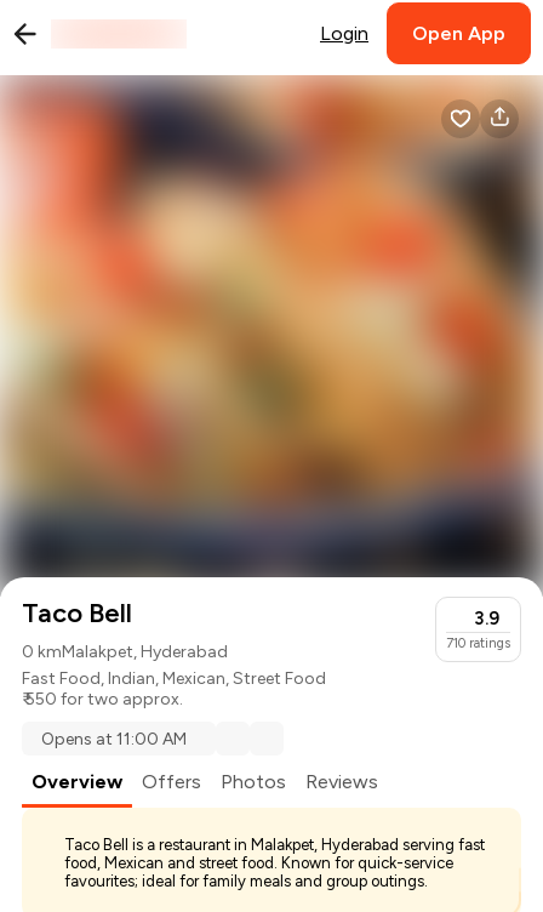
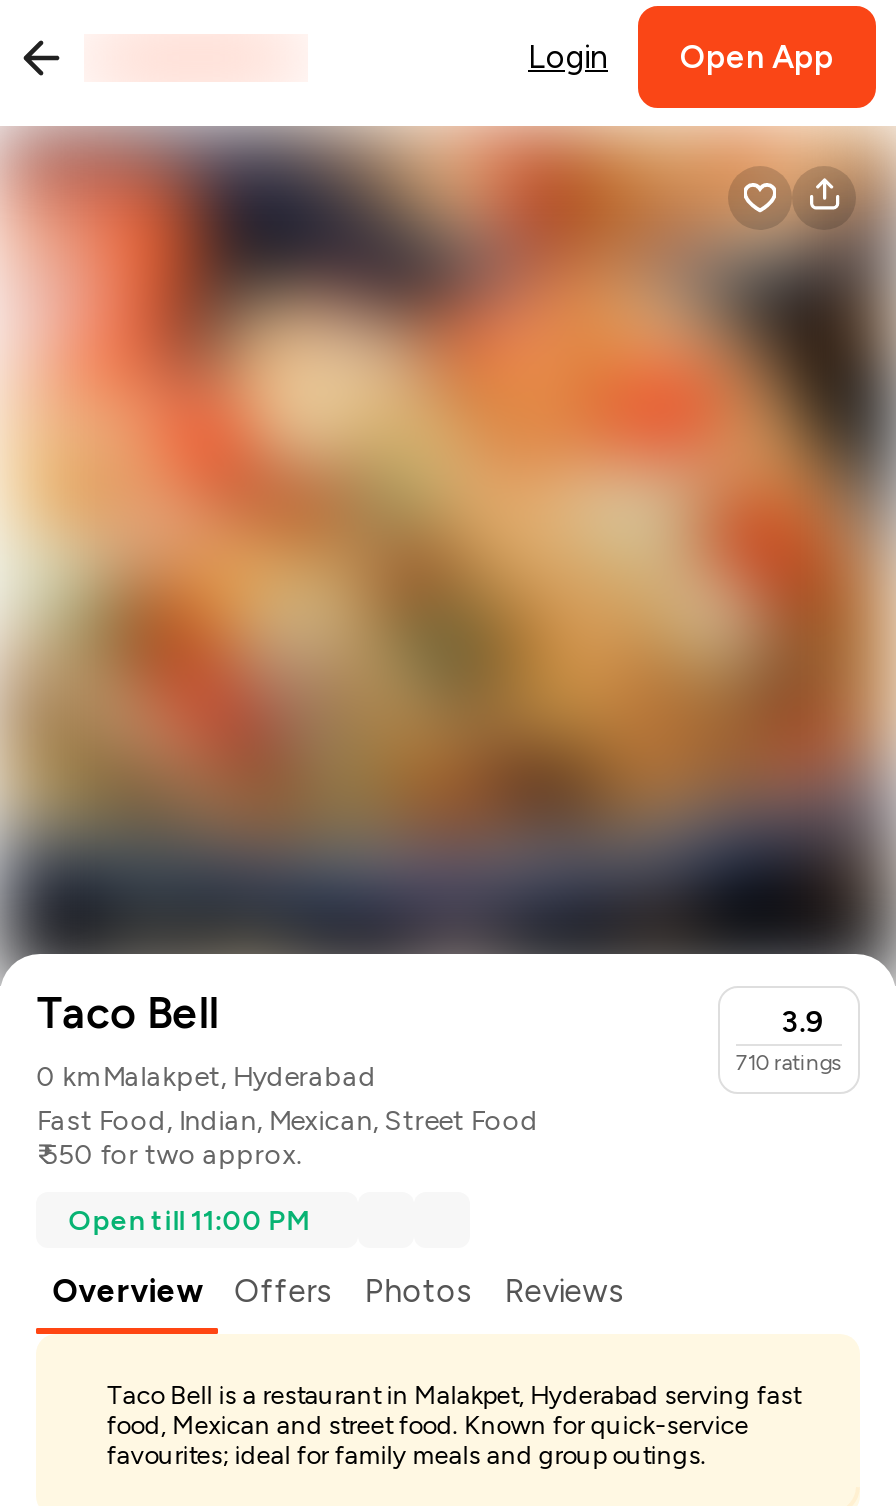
[42,729,187,749] Opens at 11:00 AM -> [69,1204,311,1238] Open till 11:00 PM

